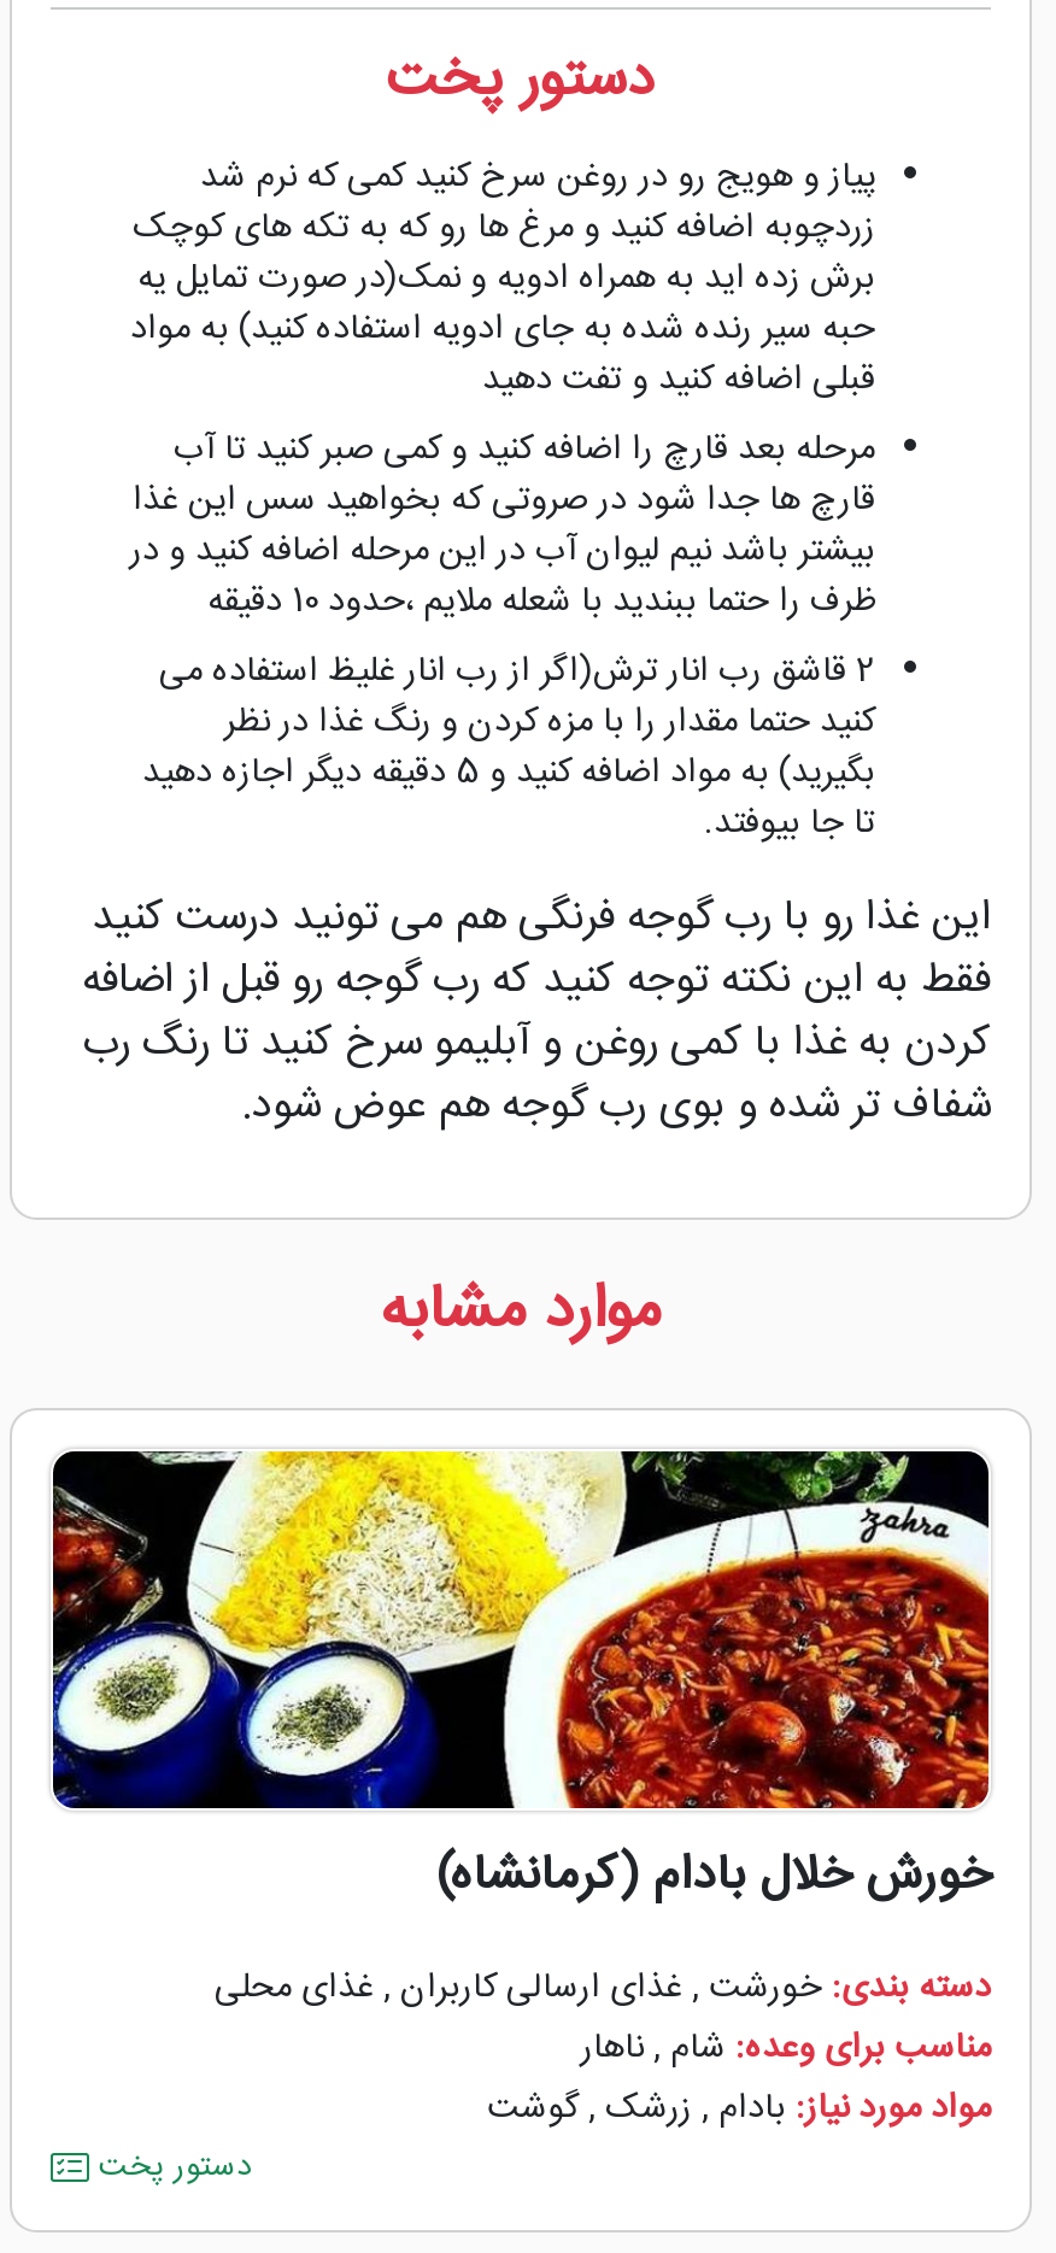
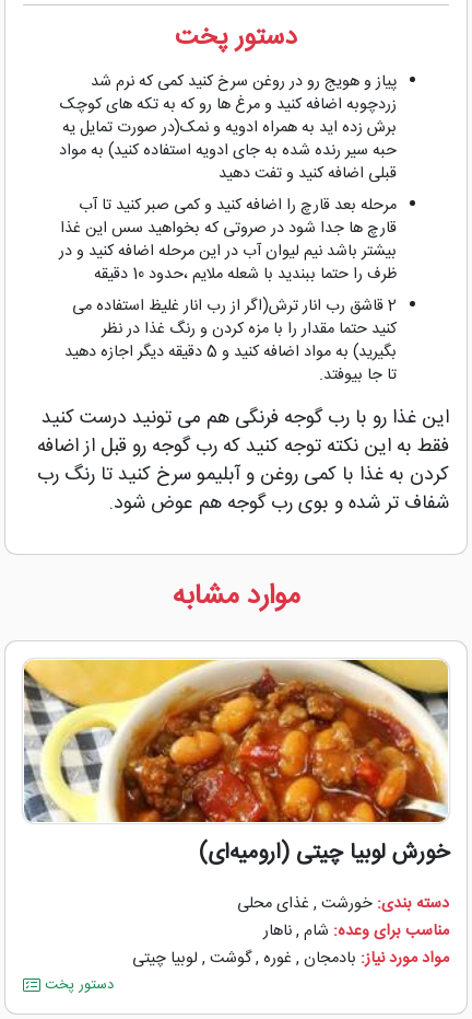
[51,1449,991,1917] [image] | خورش خلال بادام (کرمانشاه) -> [23,659,449,871] [image] | خورش لوبیا چیتی (ارومیه‌ای)
[215,1960,991,2018] دسته بندی: خورشت, غذای ارسالی کاربران, غذای محلی -> [237,891,449,917] دسته بندی: خورشت, غذای محلی
[487,2081,991,2138] مواد مورد نیاز: بادام, زرشک,گوشت -> [132,946,449,972] مواد مورد نیاز: بادمجان, غوره,گوشت, لوبیا چیتی

